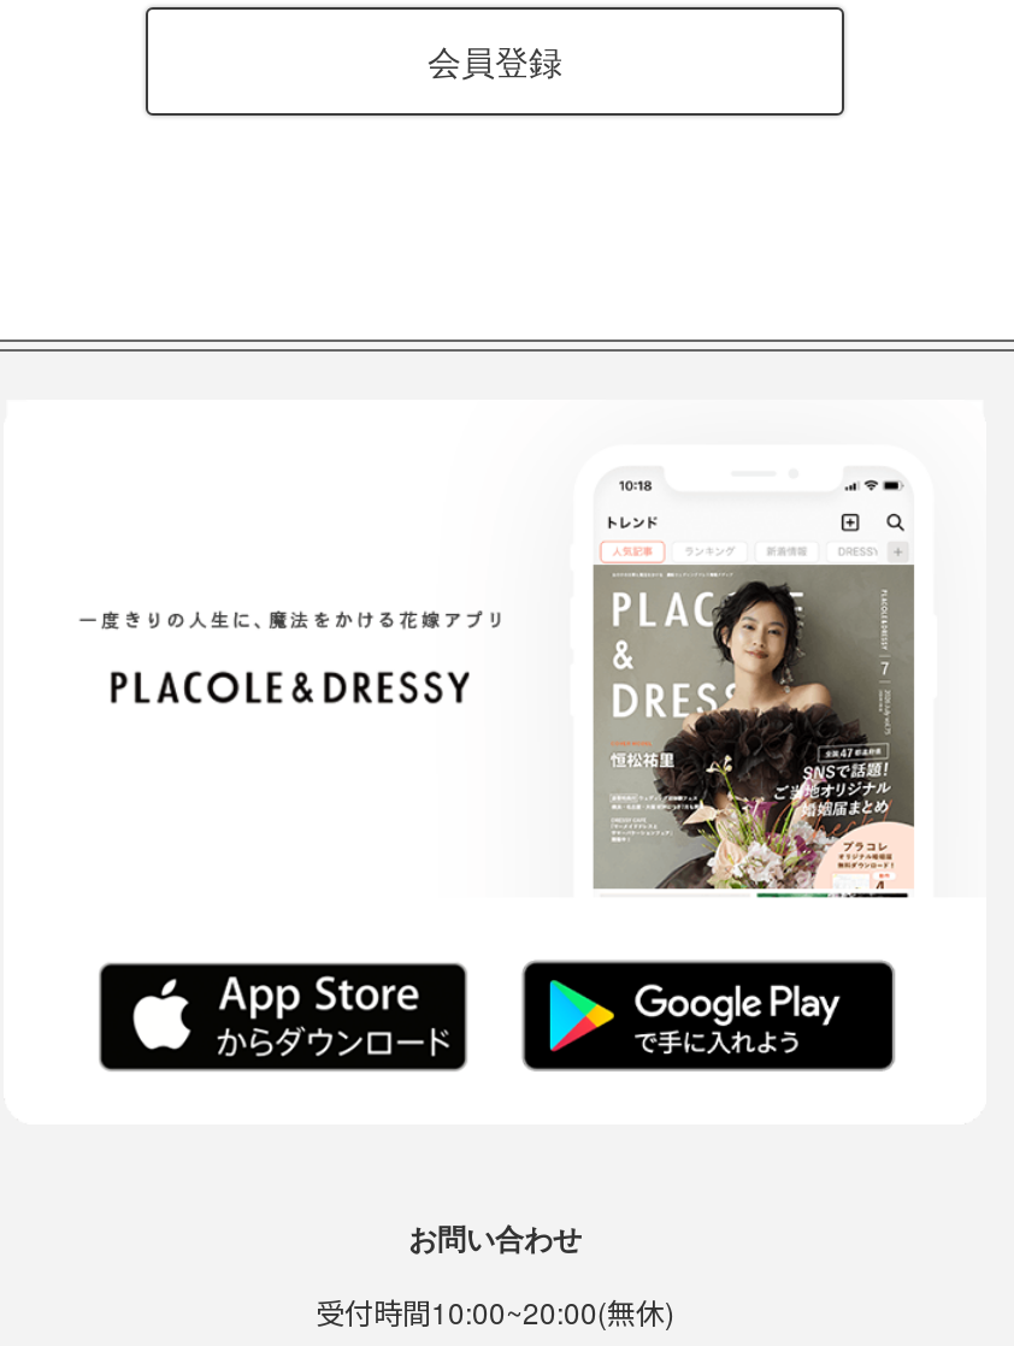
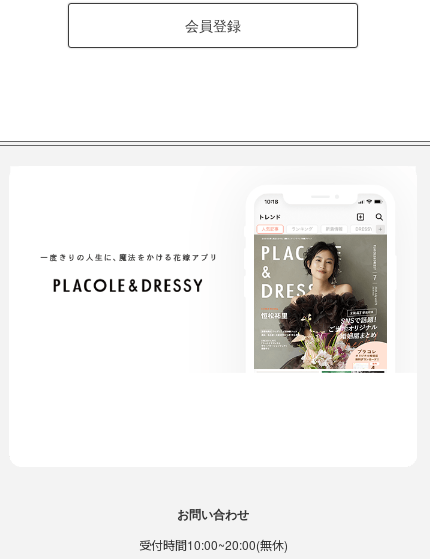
[98,961,468,1074] [image] -> none
[521,958,897,1074] [image] -> none

